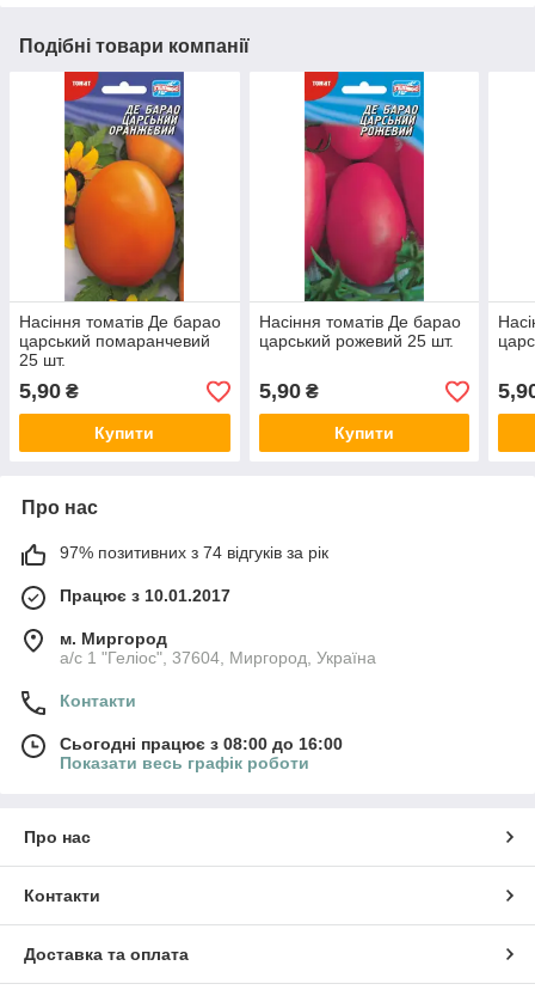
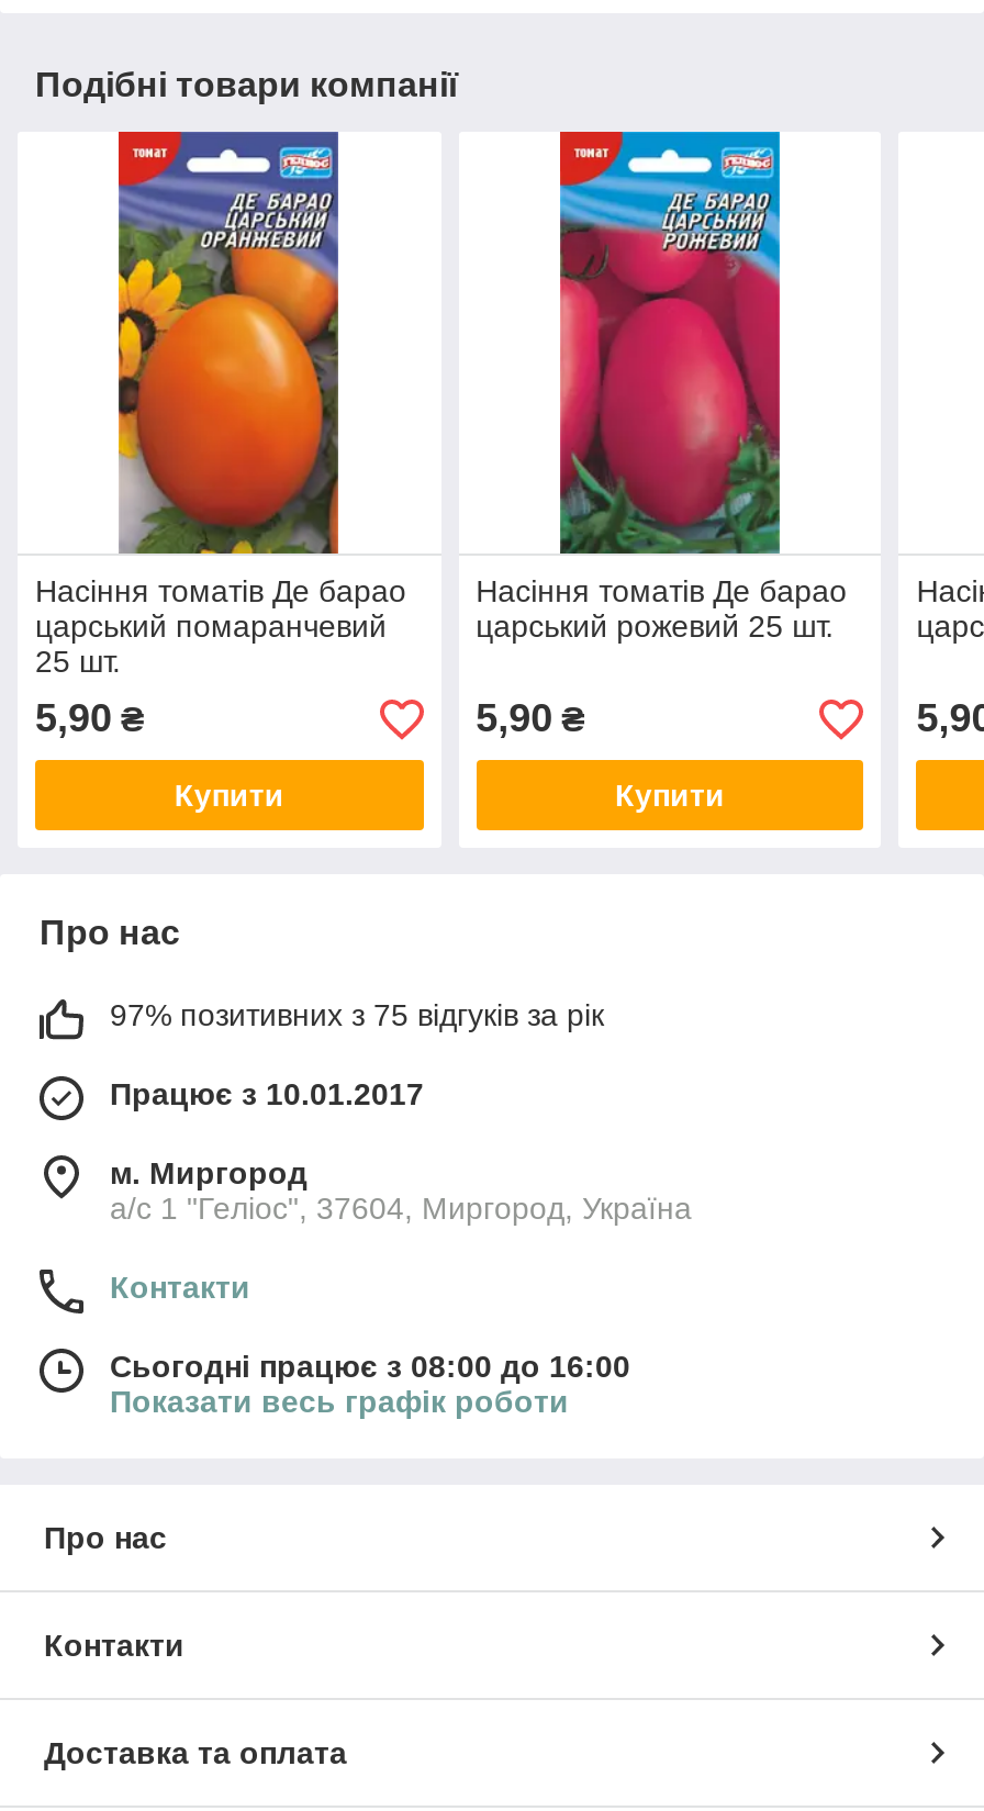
[60,543,328,562] 97% позитивних з 74 відгуків за рік -> [110,998,604,1033] 97% позитивних з 75 відгуків за рік

